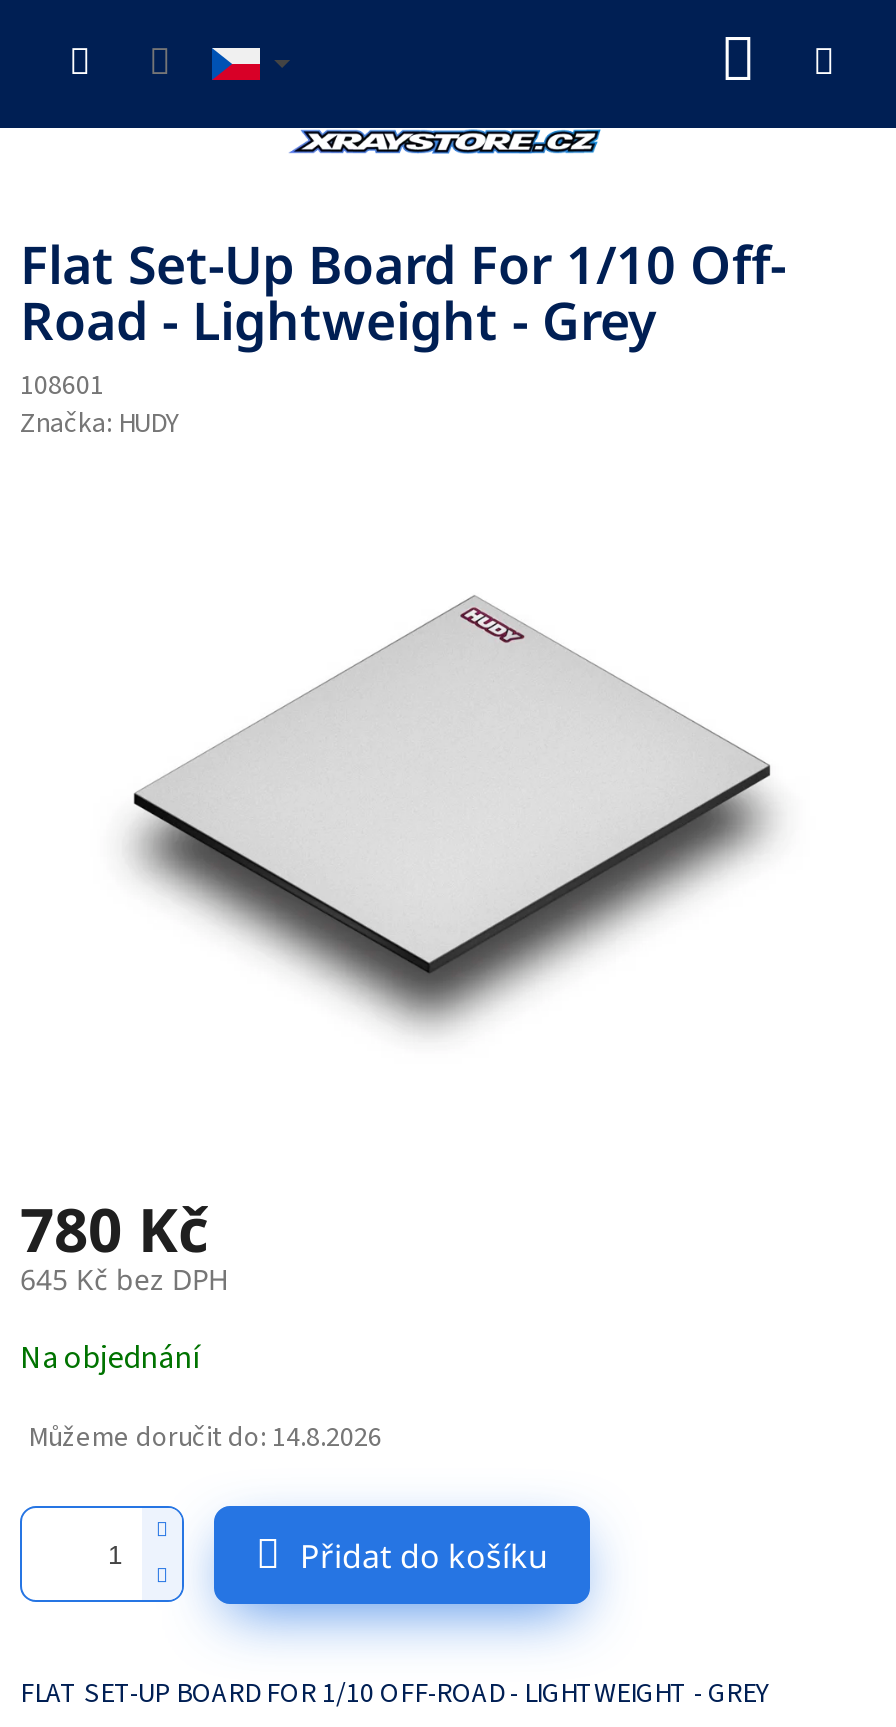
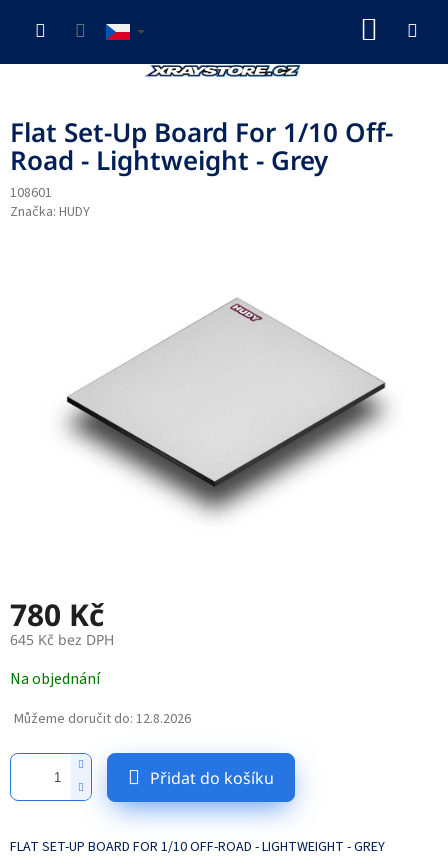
[28,1417,382,1457] Můžeme doručit do: 14.8.2026 -> [14,709,191,729] Můžeme doručit do: 12.8.2026

